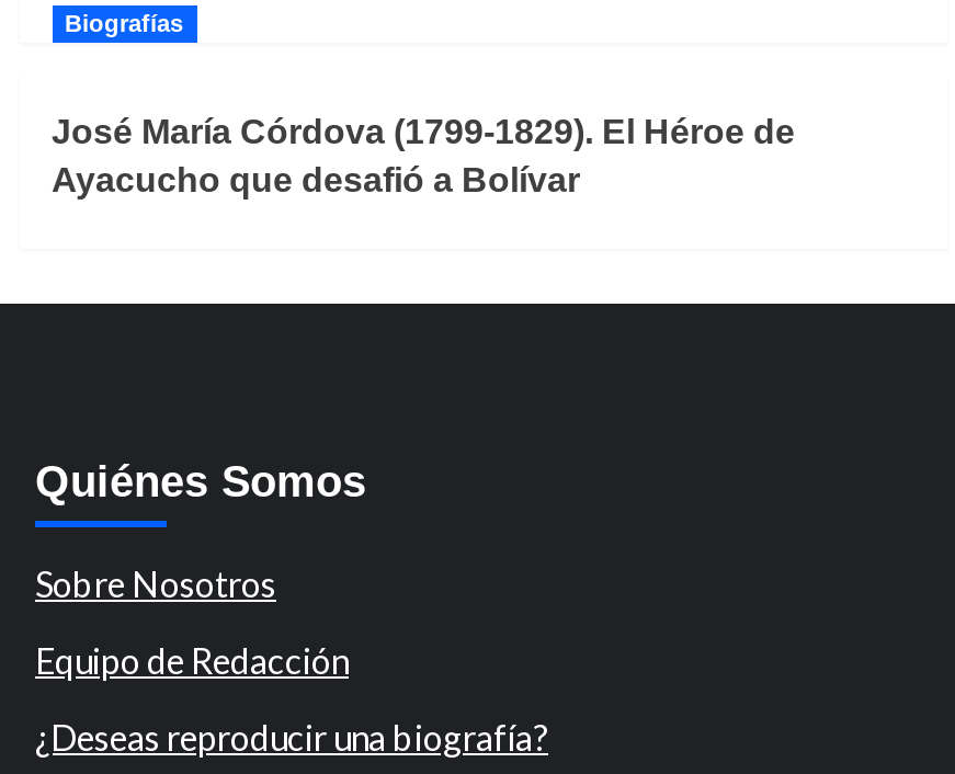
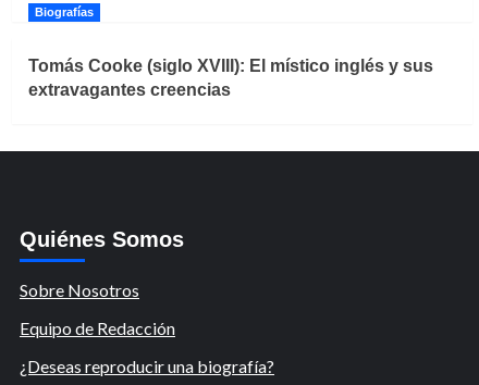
[52,112,795,198] José María Córdova (1799-1829). El Héroe de | Ayacucho que desafió a Bolívar -> [28,56,433,99] Tomás Cooke (siglo XVIII): El místico inglés y sus | extravagantes creencias

